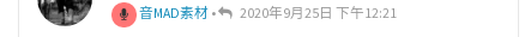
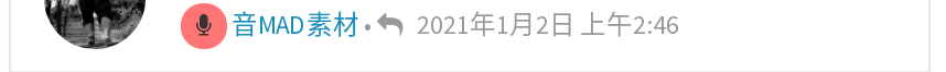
[137,4,397,22] 音MAD素材• 2020年9月25日 下午12:21 -> [227,8,679,40] 音MAD素材• 2021年1月2日 上午2:46

